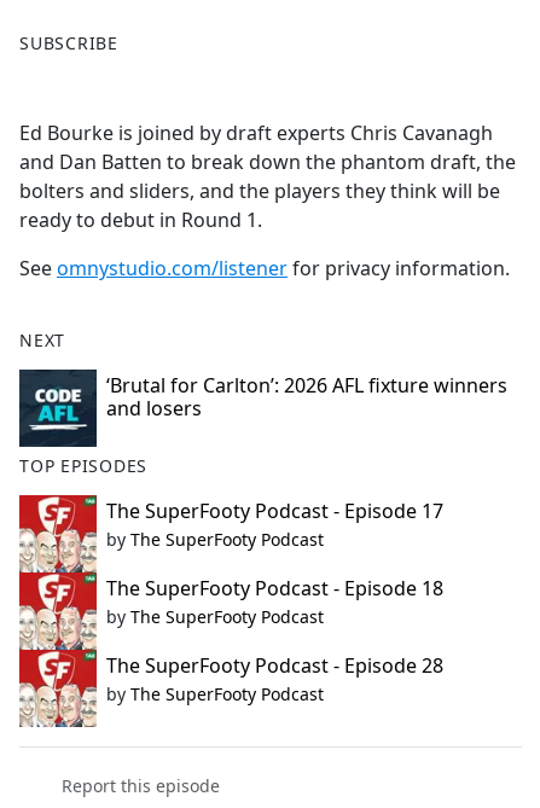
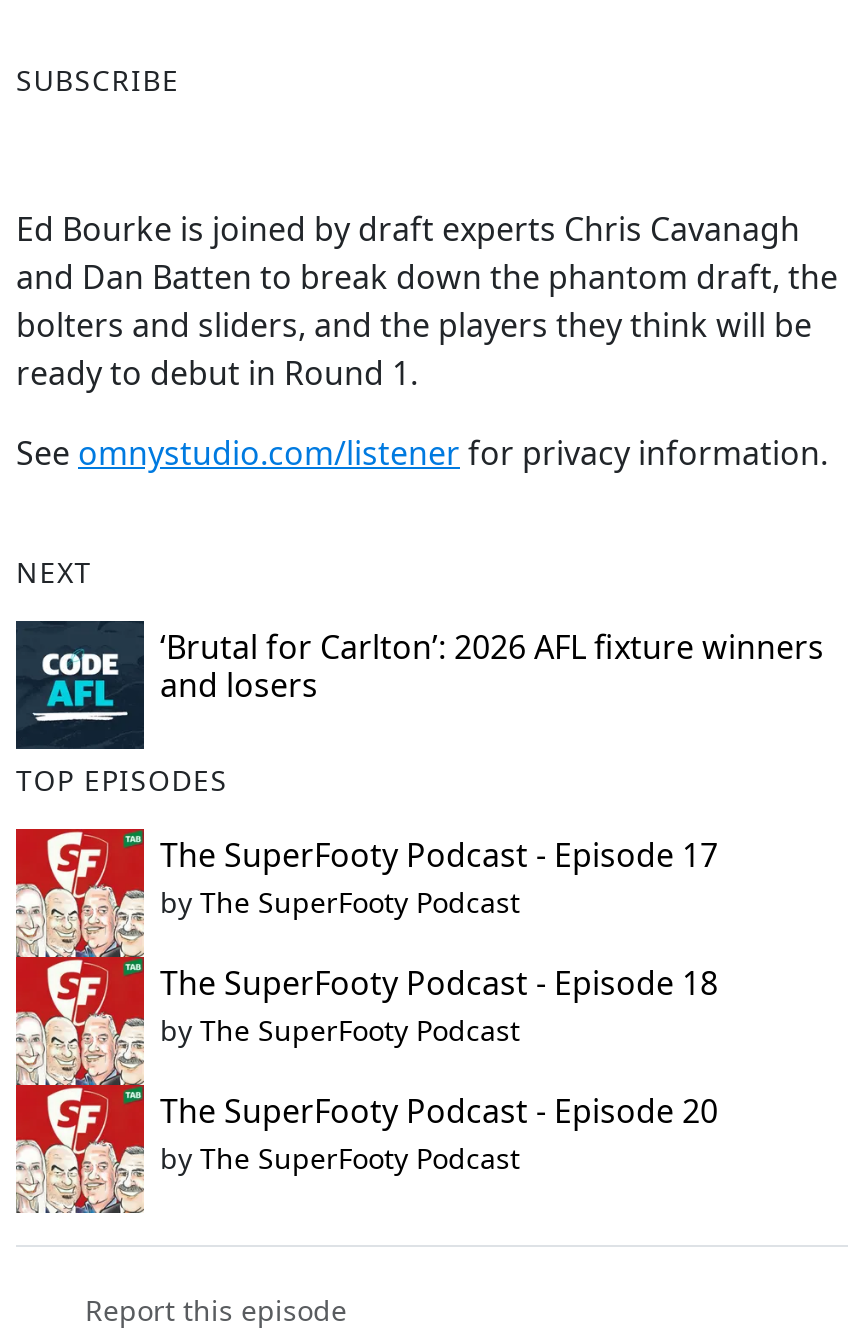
[106,652,443,679] The SuperFooty Podcast - Episode 28 -> [160,1089,718,1133] The SuperFooty Podcast - Episode 20

